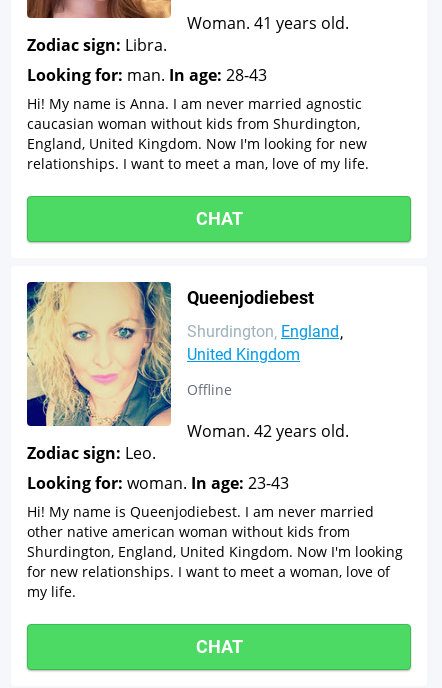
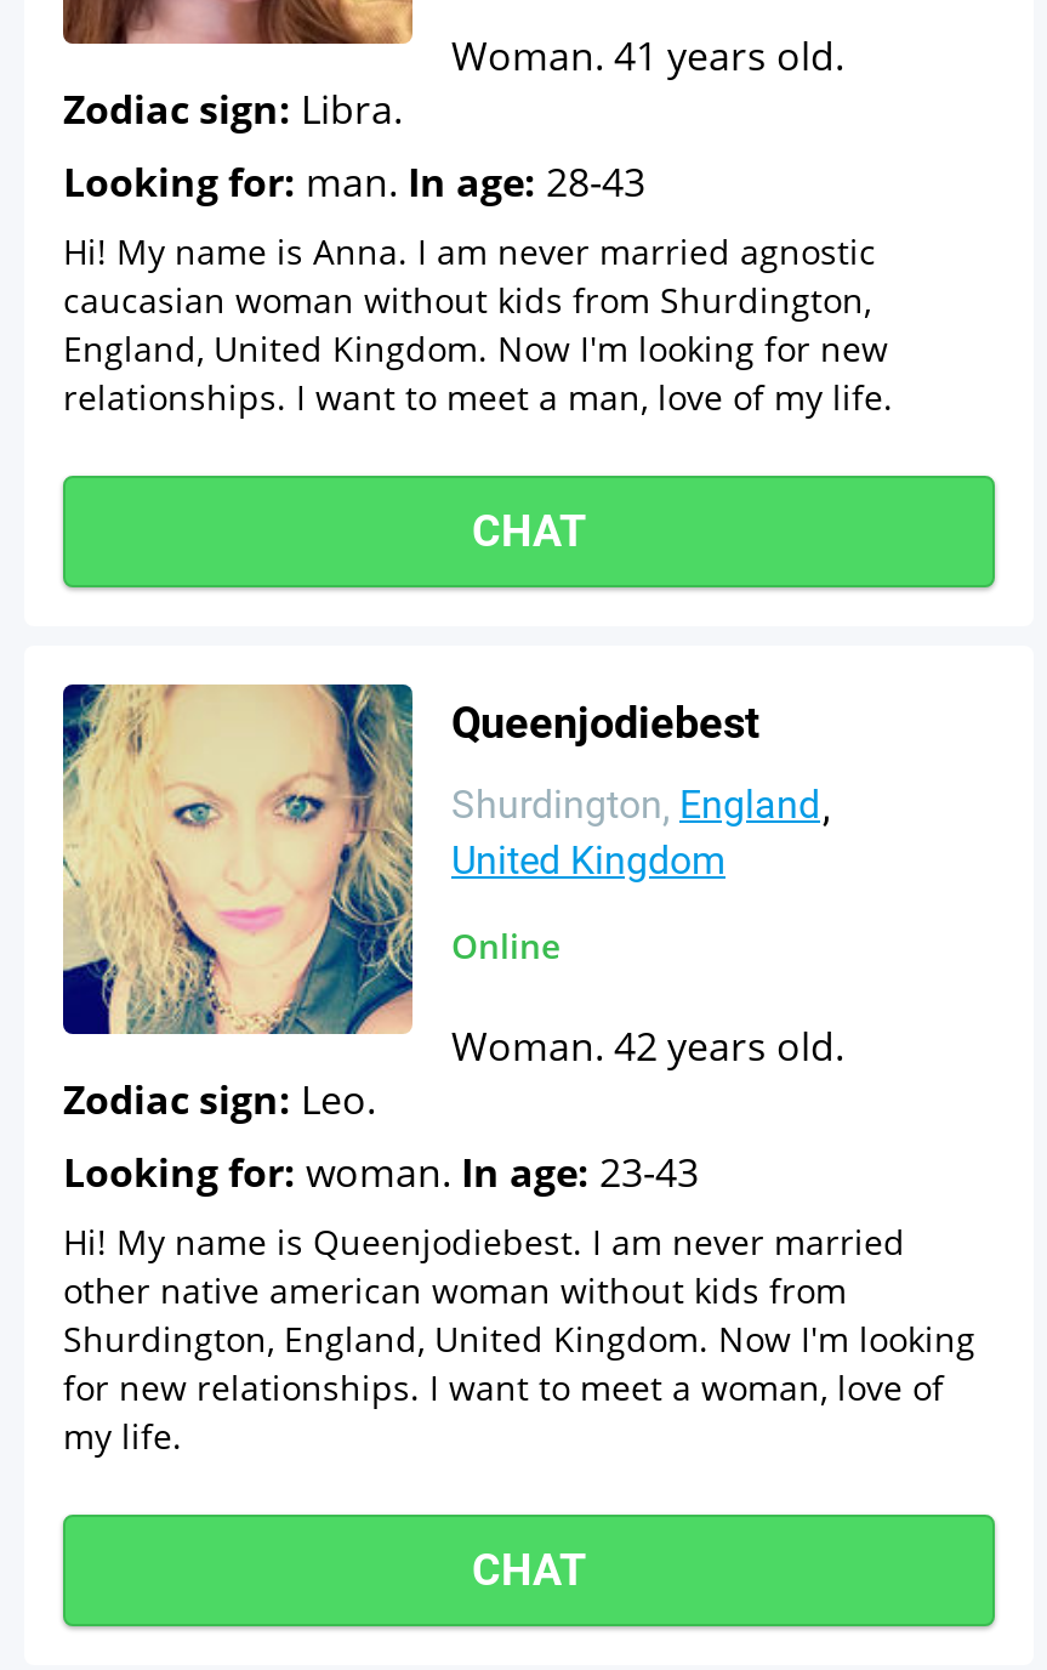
[187,380,232,399] Offline -> [451,922,561,969] Online

